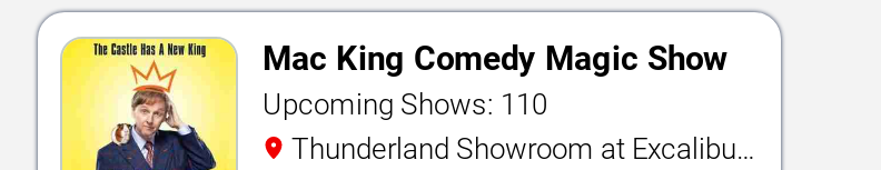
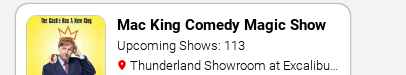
[263,88,547,121] Upcoming Shows: 110 -> [117,38,245,53] Upcoming Shows: 113

